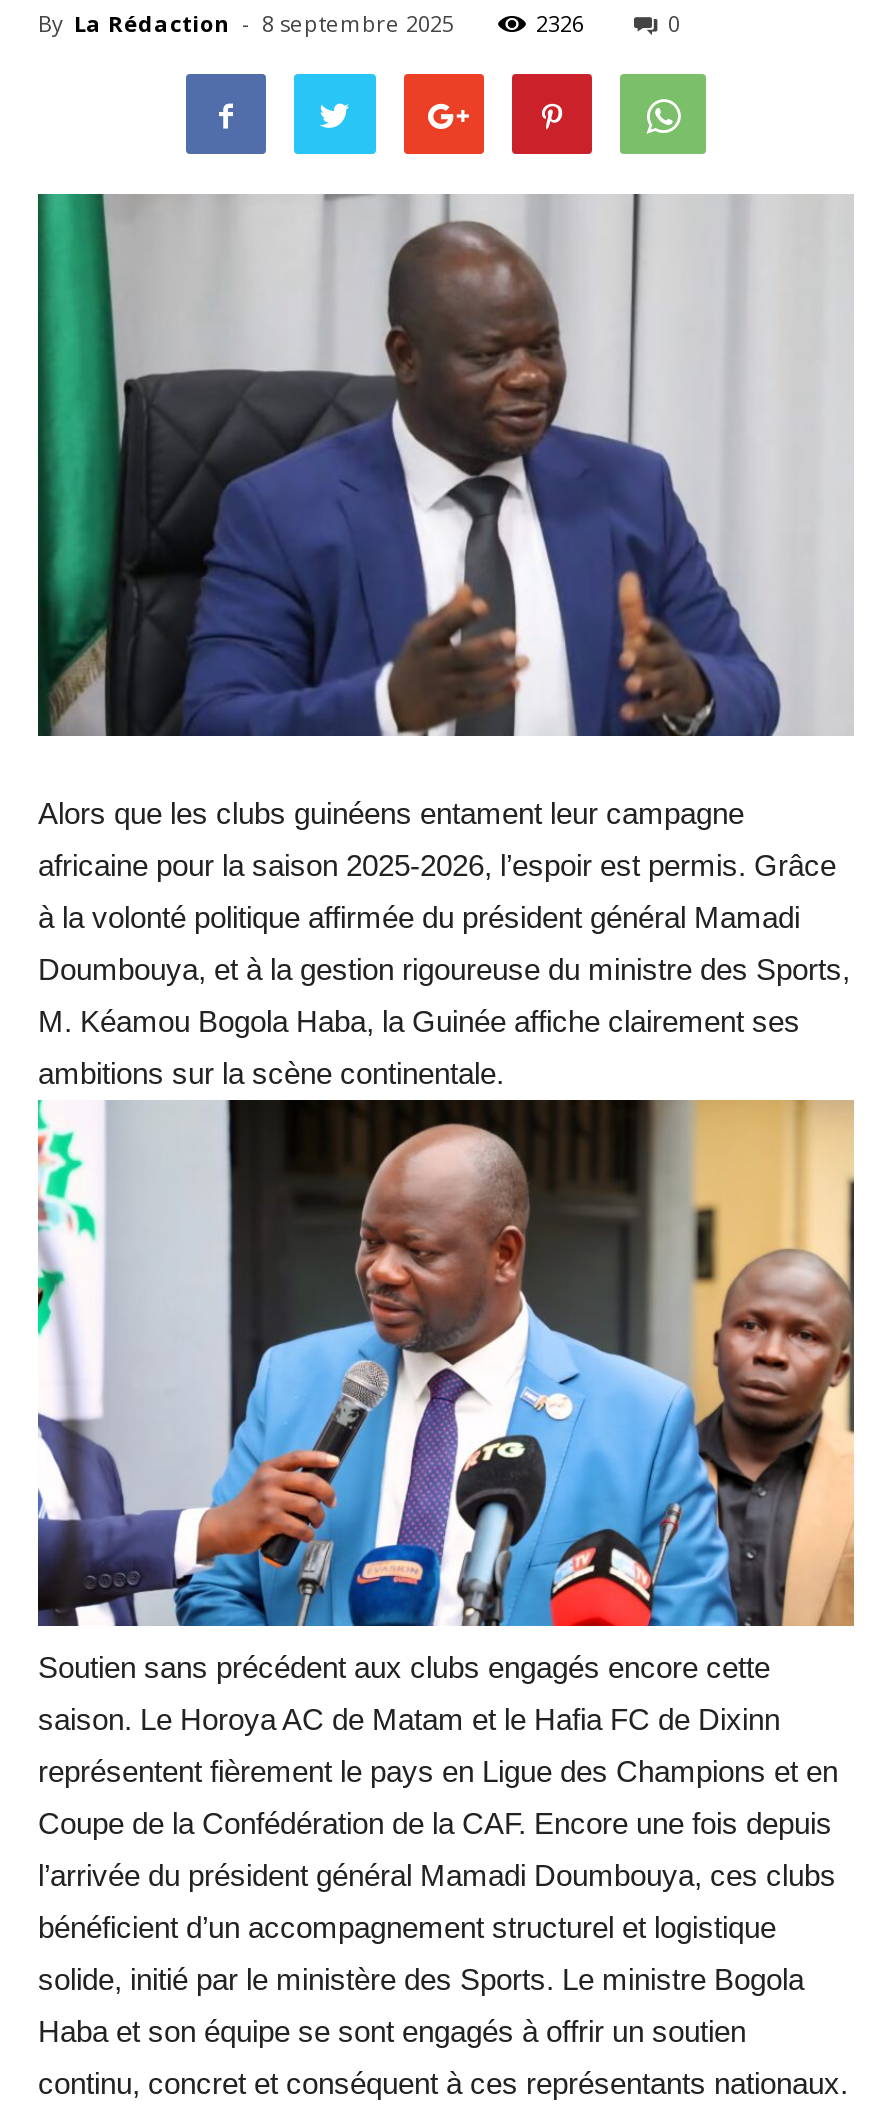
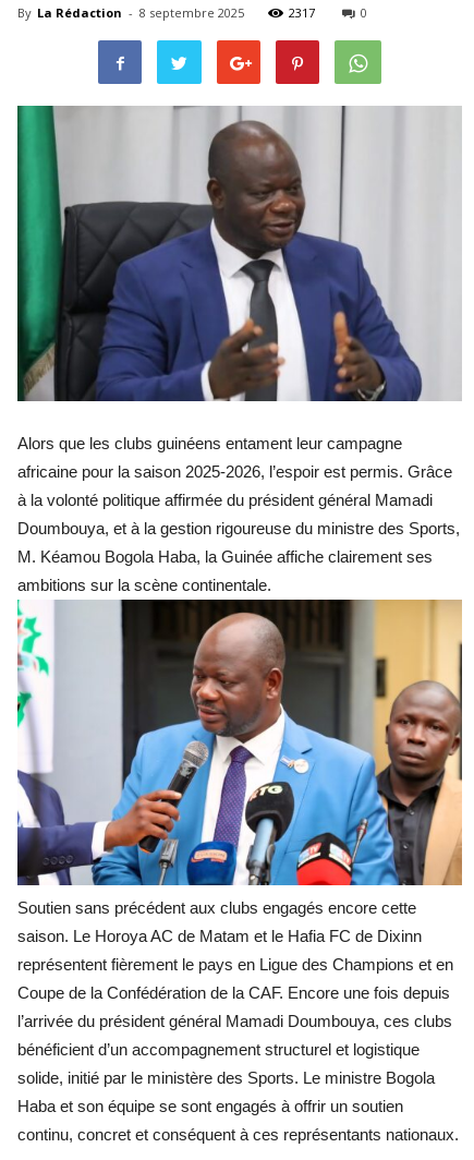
[536,8,584,38] 2326 -> [289,4,315,21] 2317

